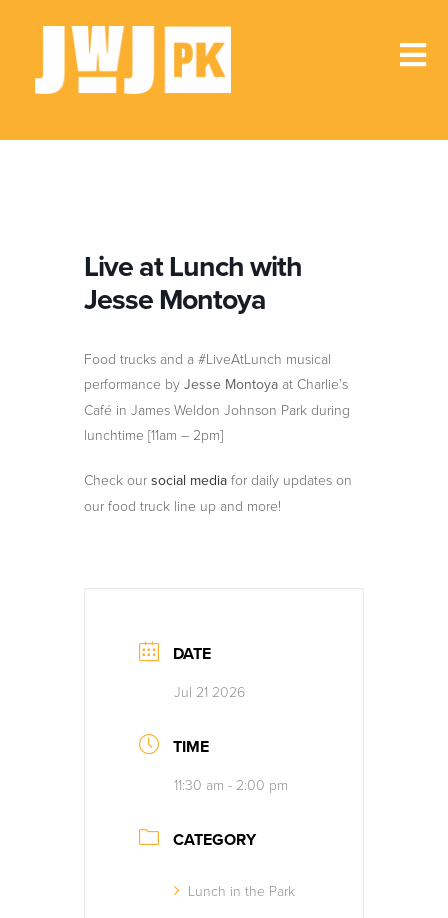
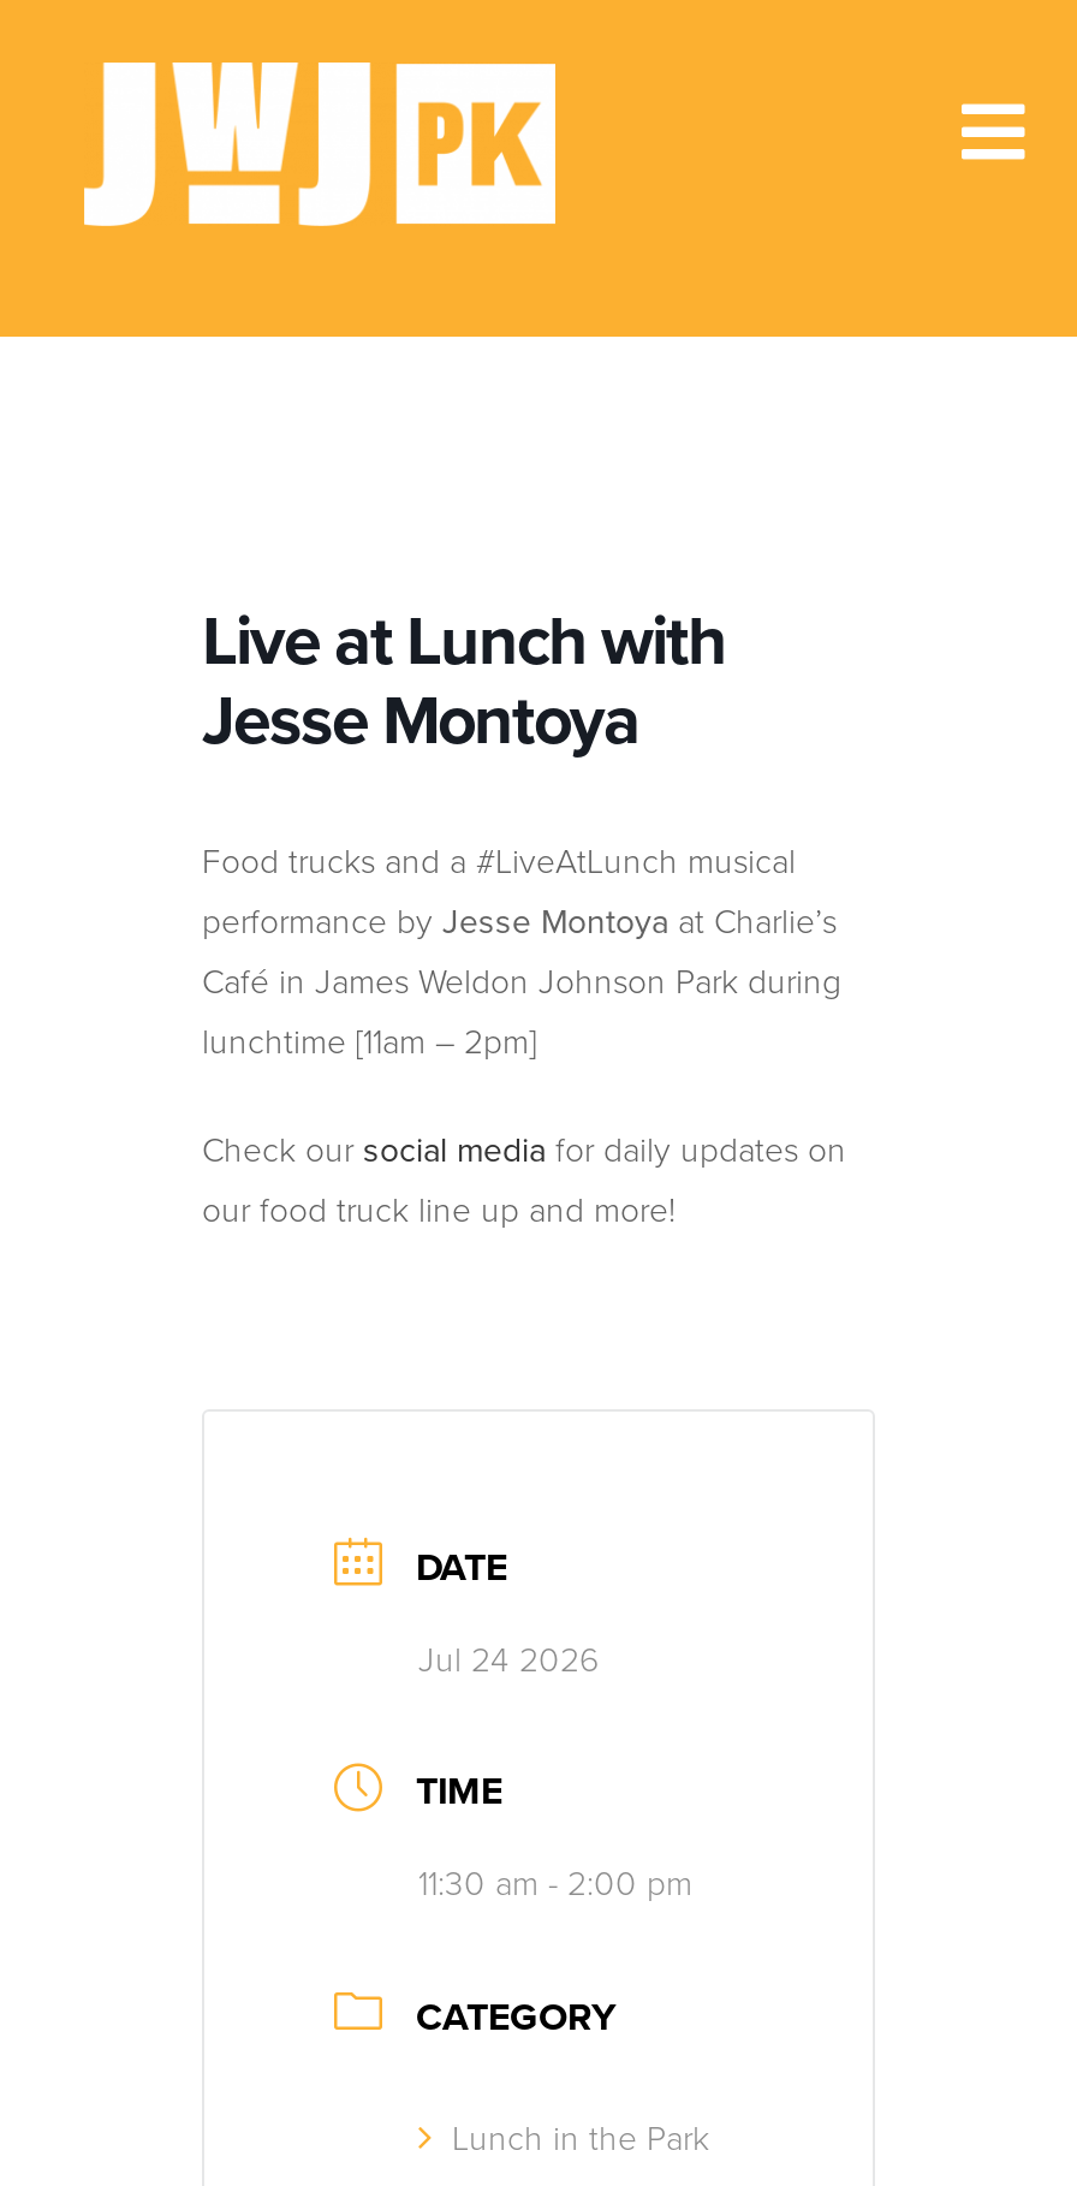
[174,682,245,701] Jul 21 2026 -> [418,1635,599,1685] Jul 24 2026

